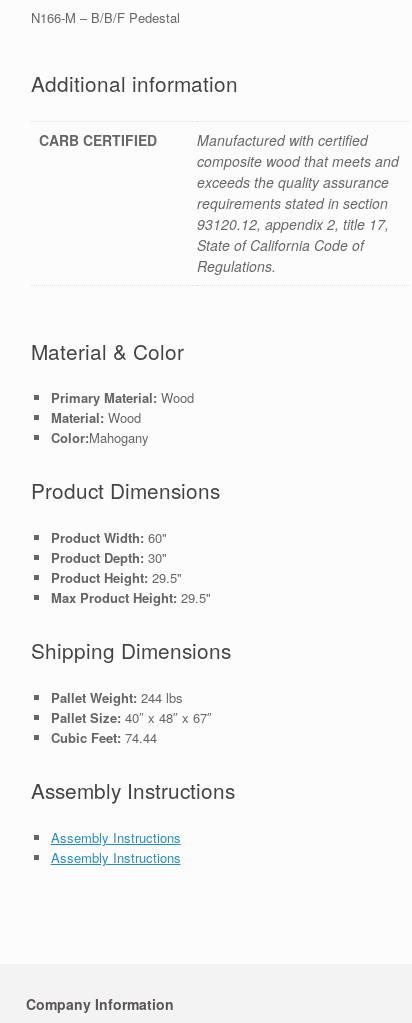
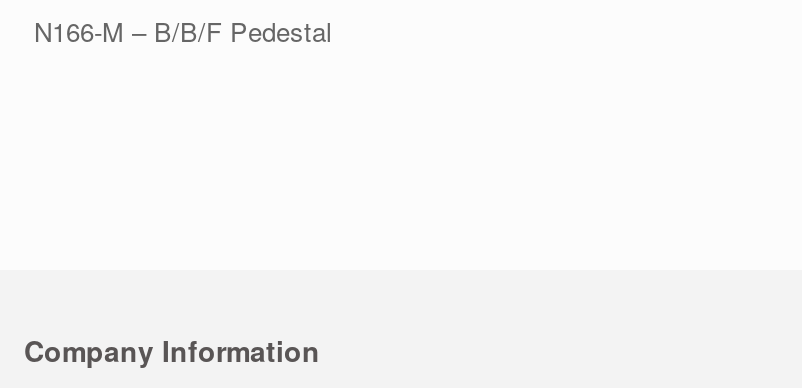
[31,68,399,867] Additional information | CARB CERTIFIED | Manufactured with certified | composite wood that meets and | exceeds the quality assurance | requirements stated in section | 93120.12, appendix 2, title 17, | State of California Code of | Regulations. | Material & Color | Primary Material: Wood | Material: Wood | Color:Mahogany | Product Dimensions | Product Width: 60" | Product Depth: 30" | Product Height: 29.5" | Max Product Height: 29.5" | Shipping Dimensions | Pallet Weight: 244 lbs | Pallet Size: 40″ x 48″ x 67″ | Cubic Feet: 74.44 | Assembly Instructions | Assembly Instructions | Assembly Instructions -> none

